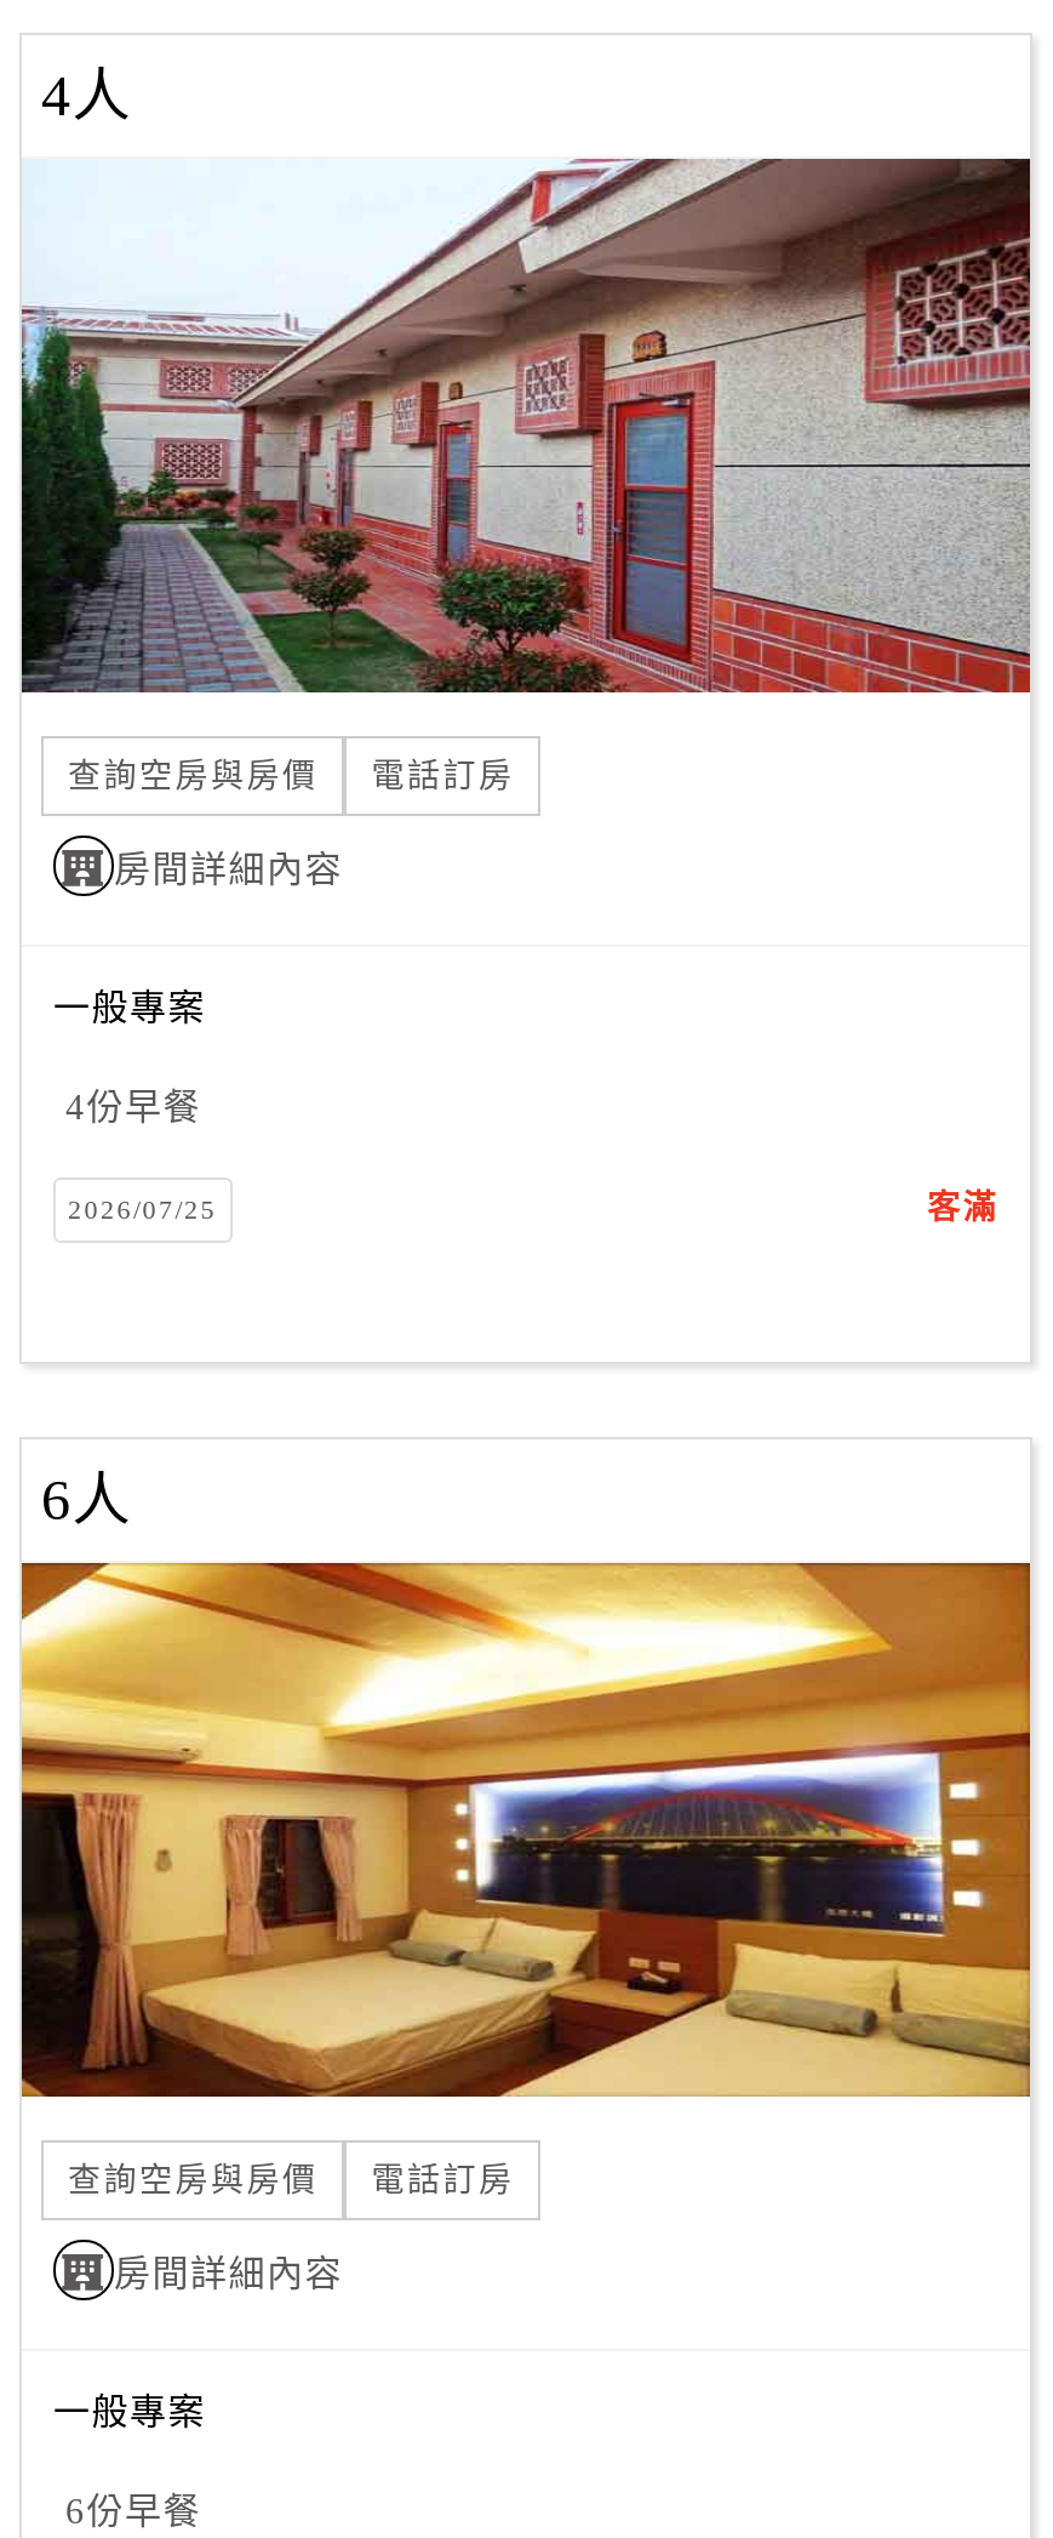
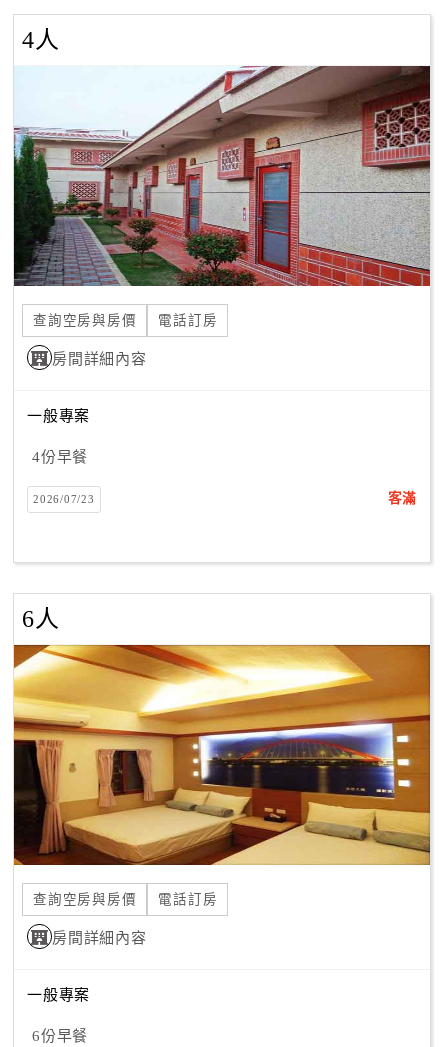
[68,1194,217,1224] 2026/07/25 -> [33,493,94,505] 2026/07/23

